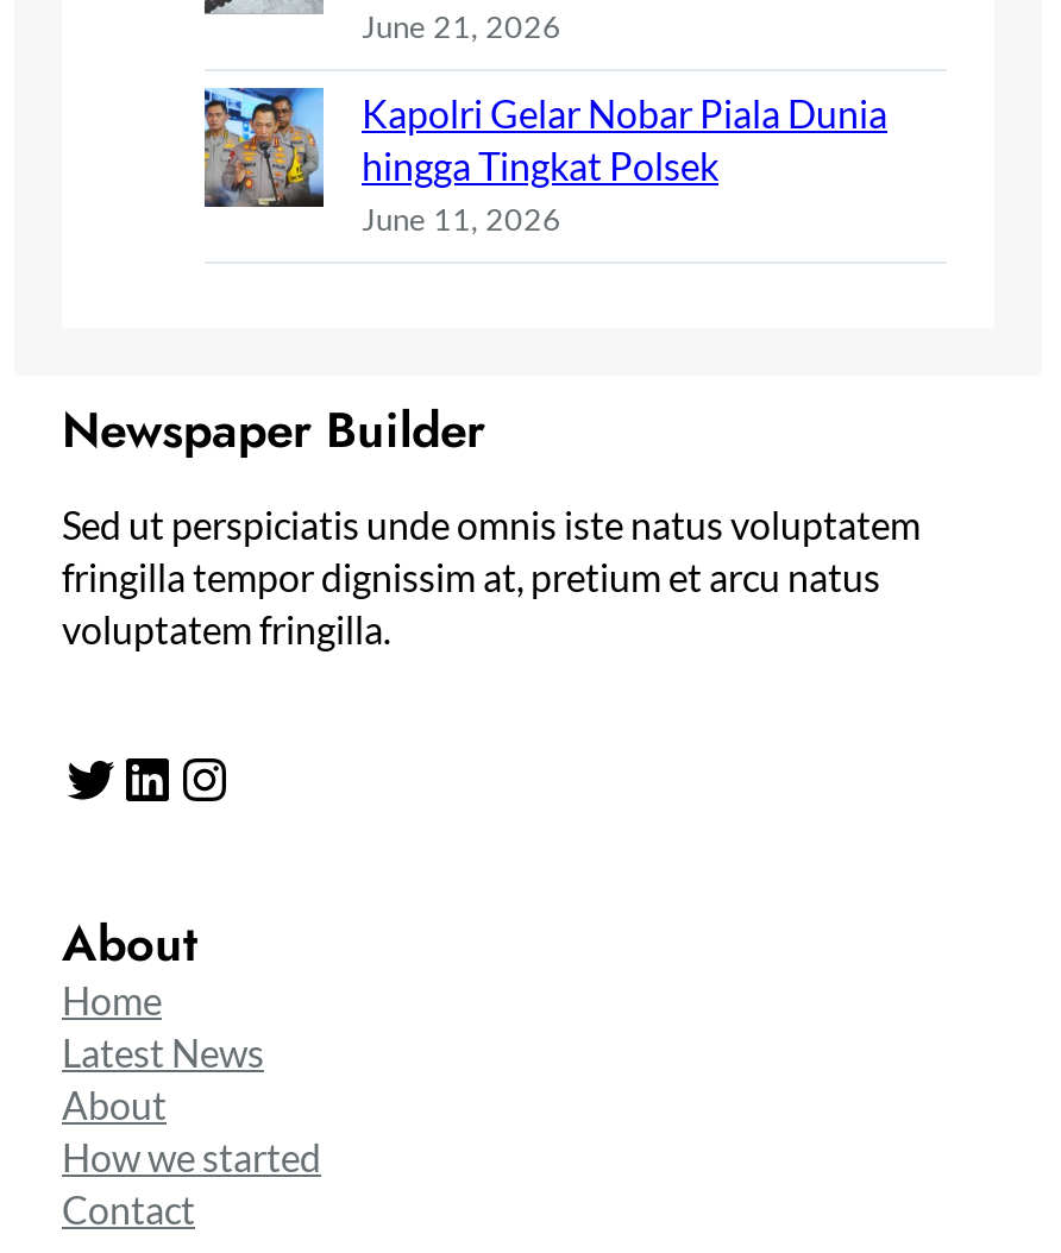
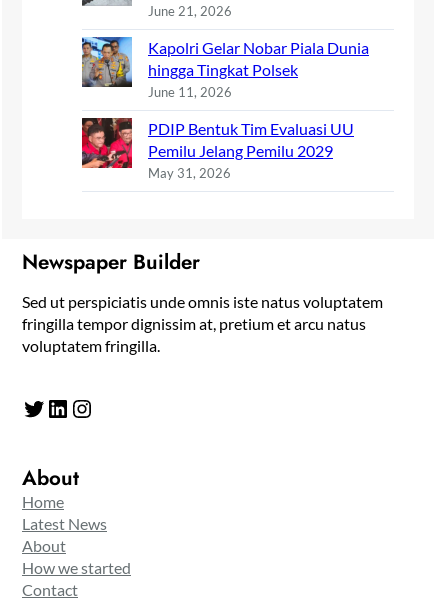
none -> [81,117,354,181] [image] | PDIP Bentuk Tim Evaluasi UU | Pemilu Jelang Pemilu 2029 | May 31, 2026

